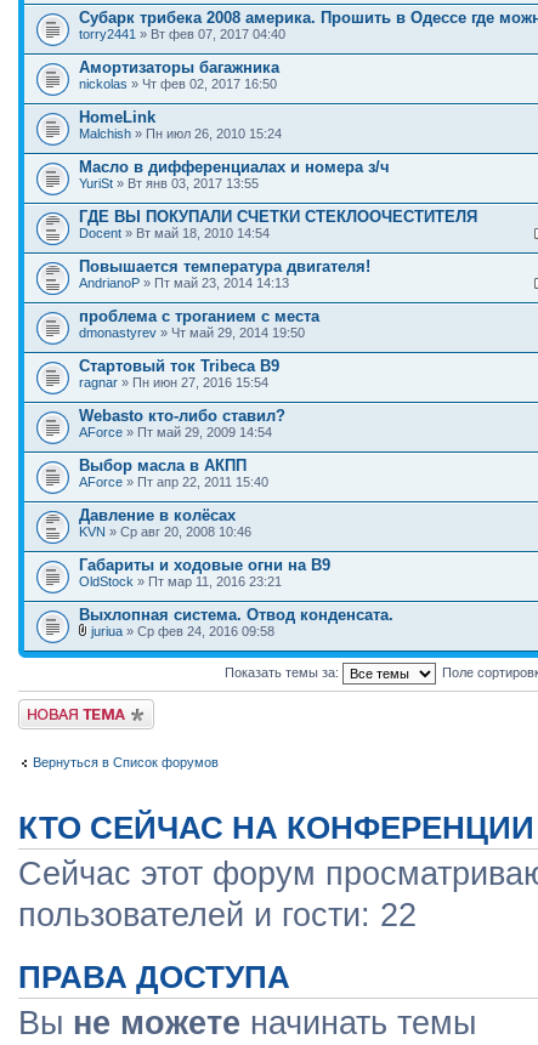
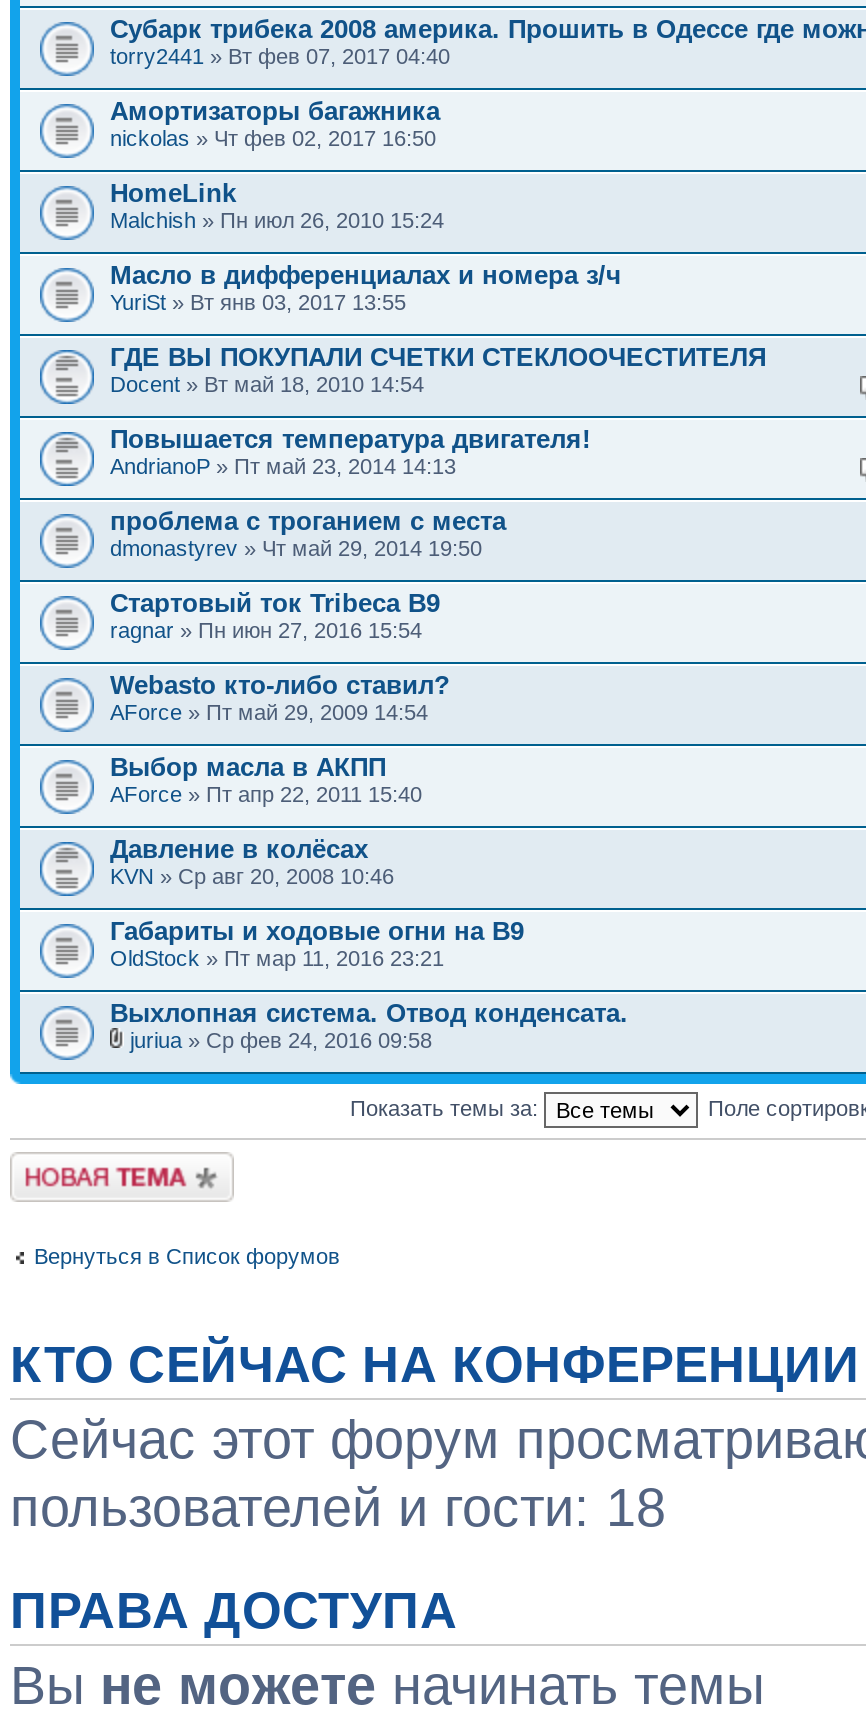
[18,897,417,933] пользователей и гости: 22 -> [10,1478,666,1538] пользователей и гости: 18

